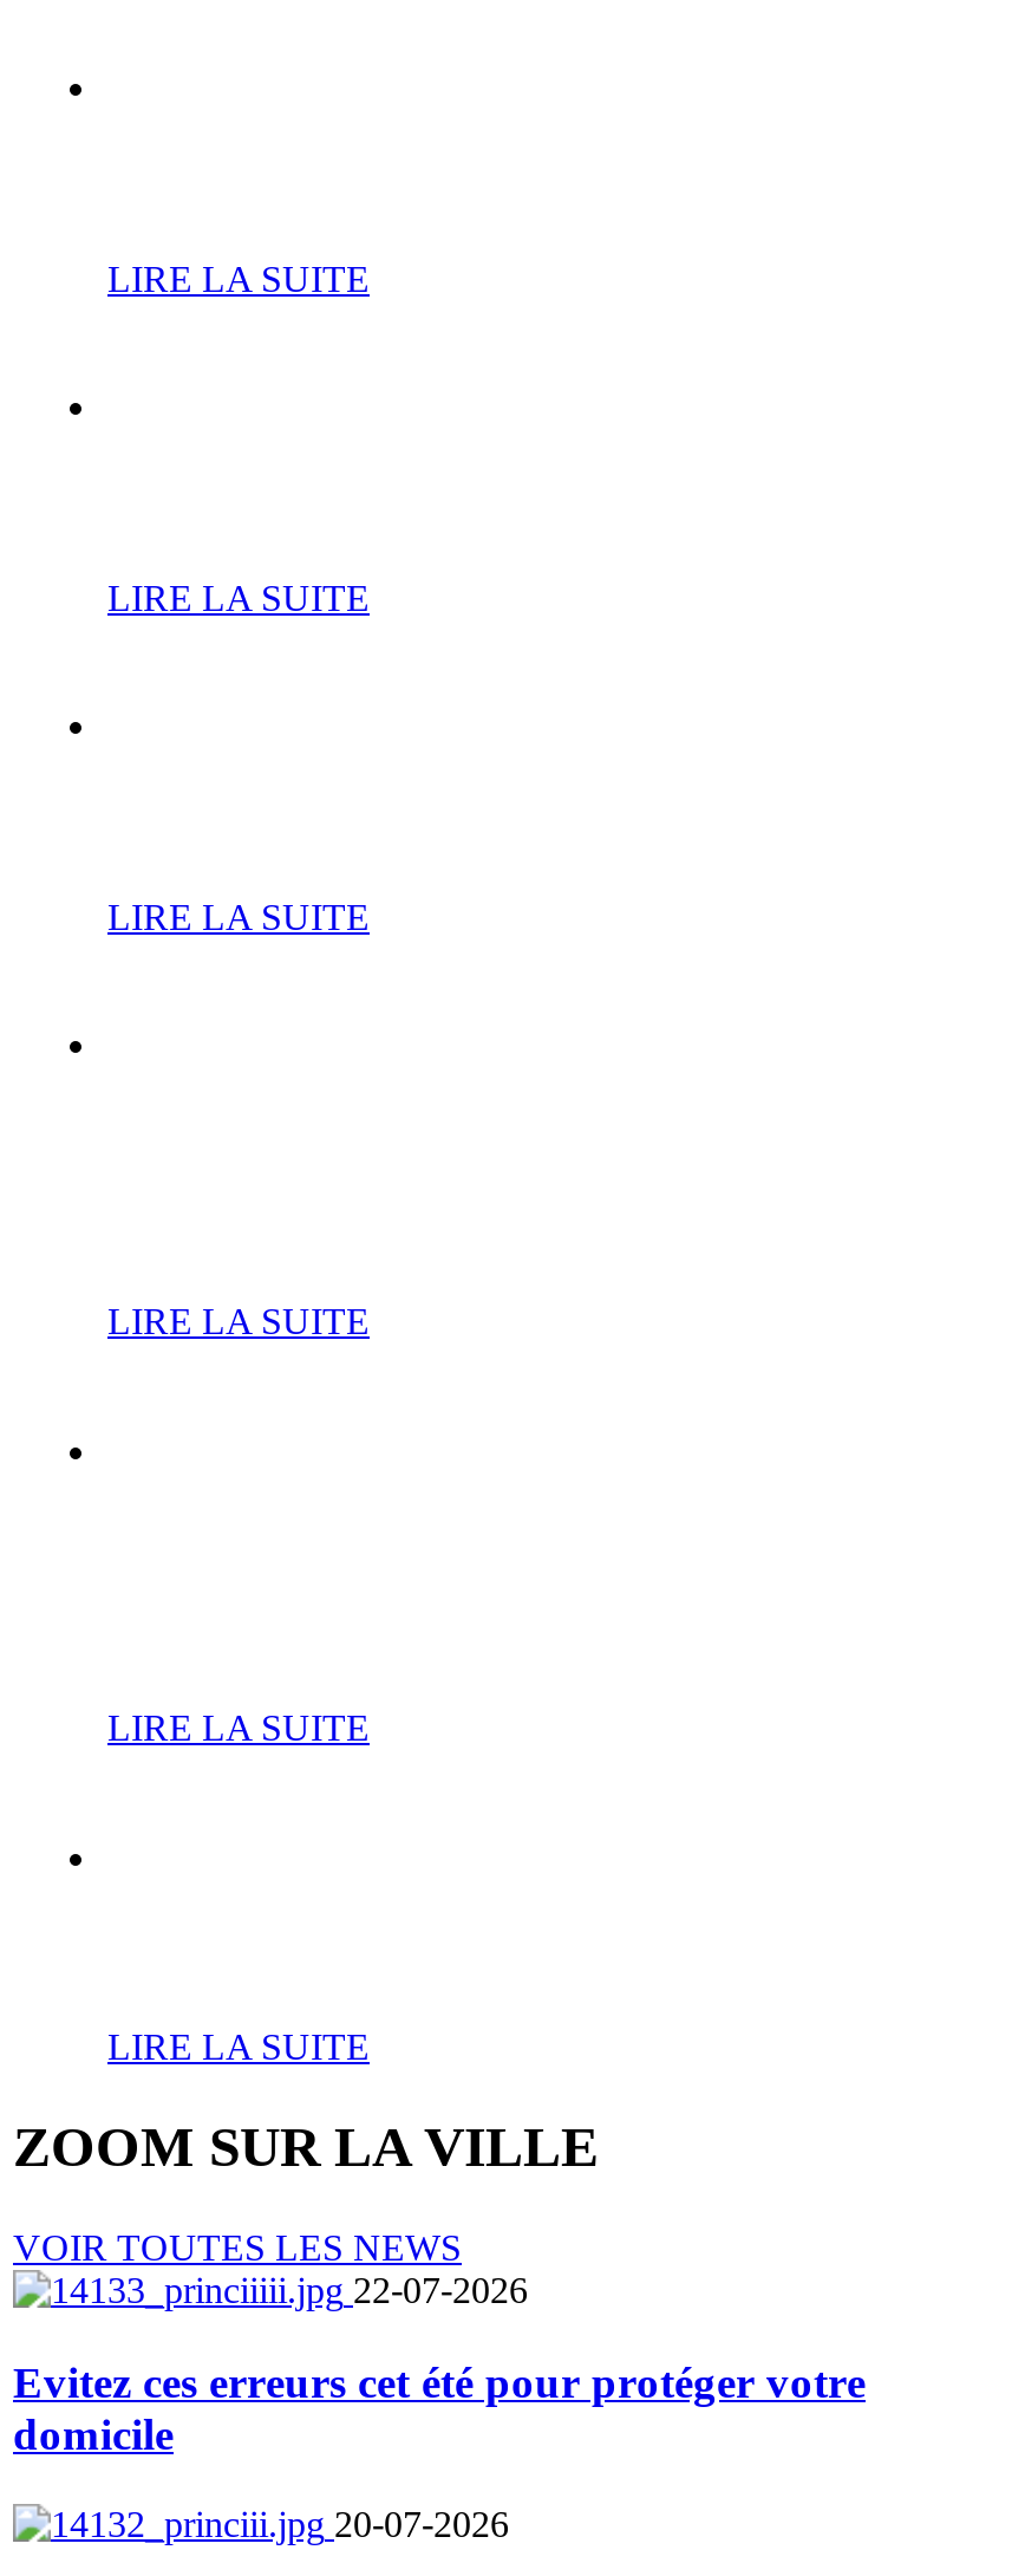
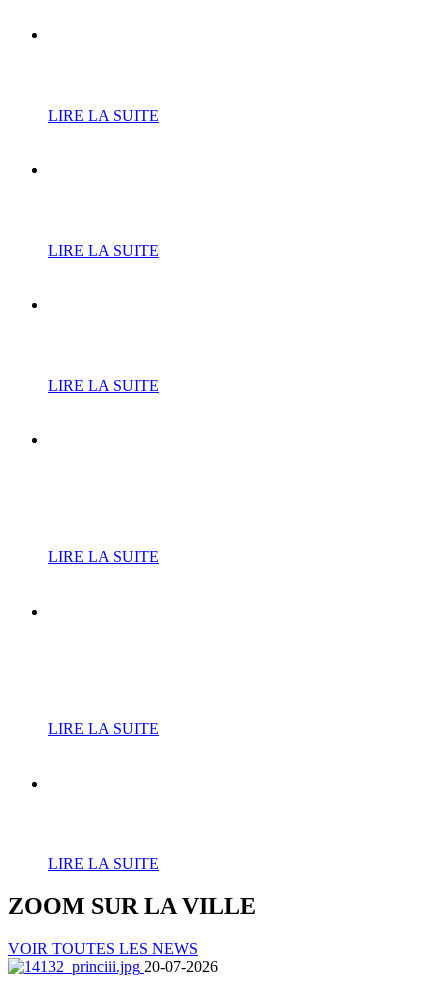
[13,2270,866,2458] 22-07-2026 | Evitez ces erreurs cet été pour protéger votre | domicile -> none

